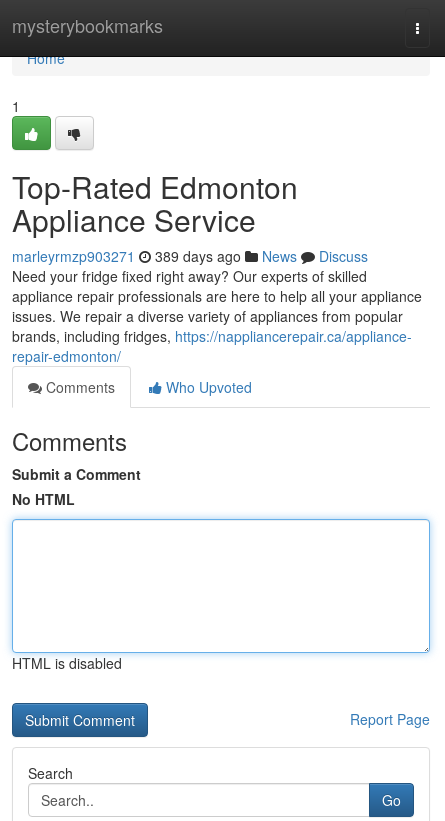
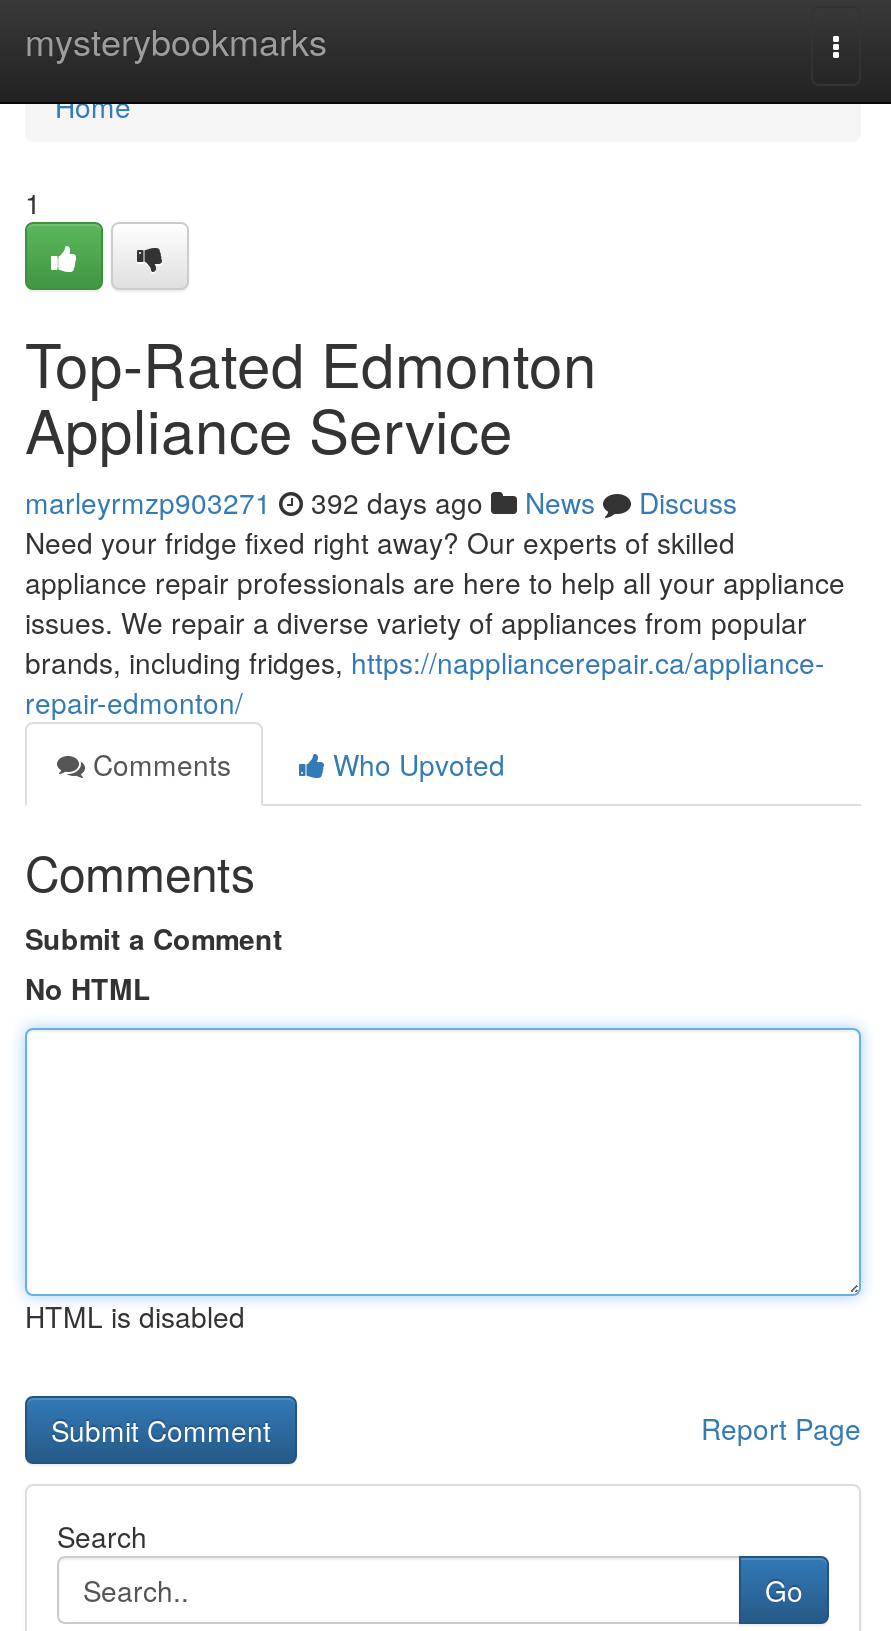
[12,246,368,266] marleyrmzp903271 389 days ago News Discuss -> [25,482,737,522] marleyrmzp903271 392 days ago News Discuss

